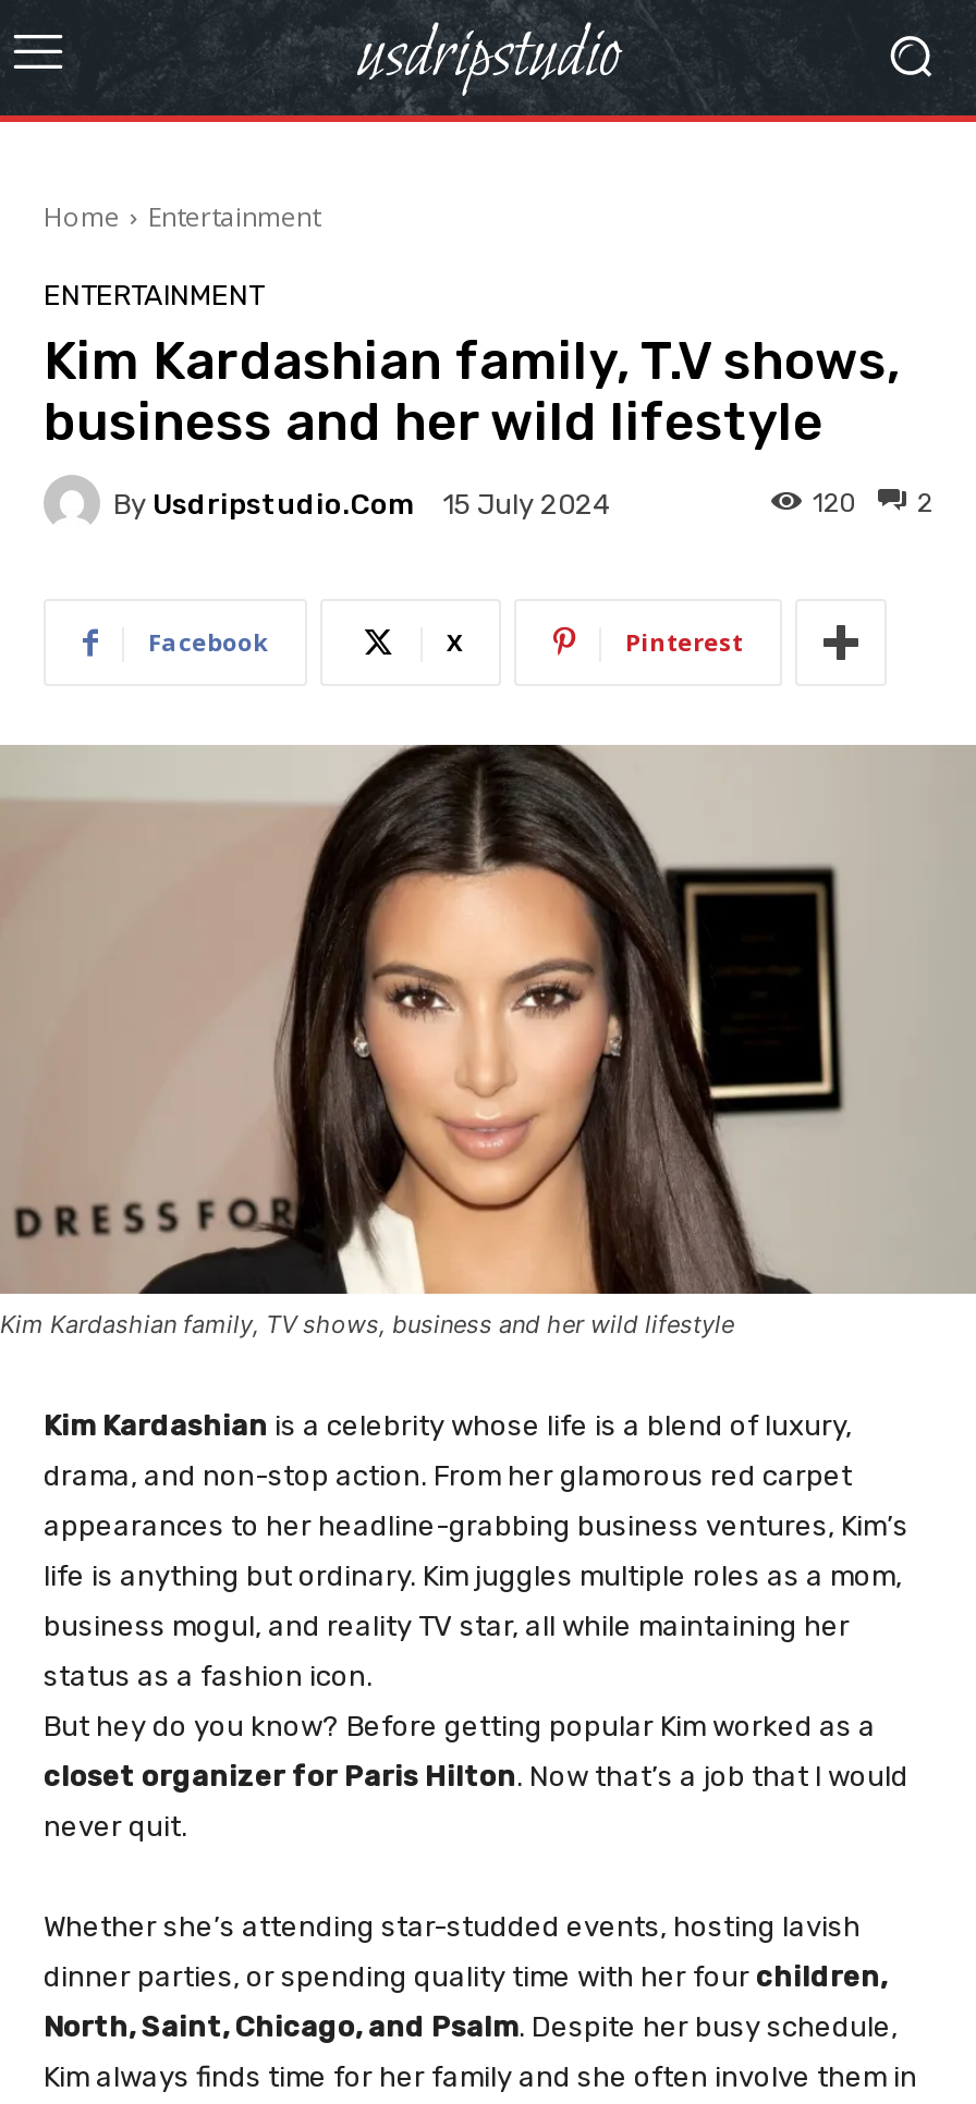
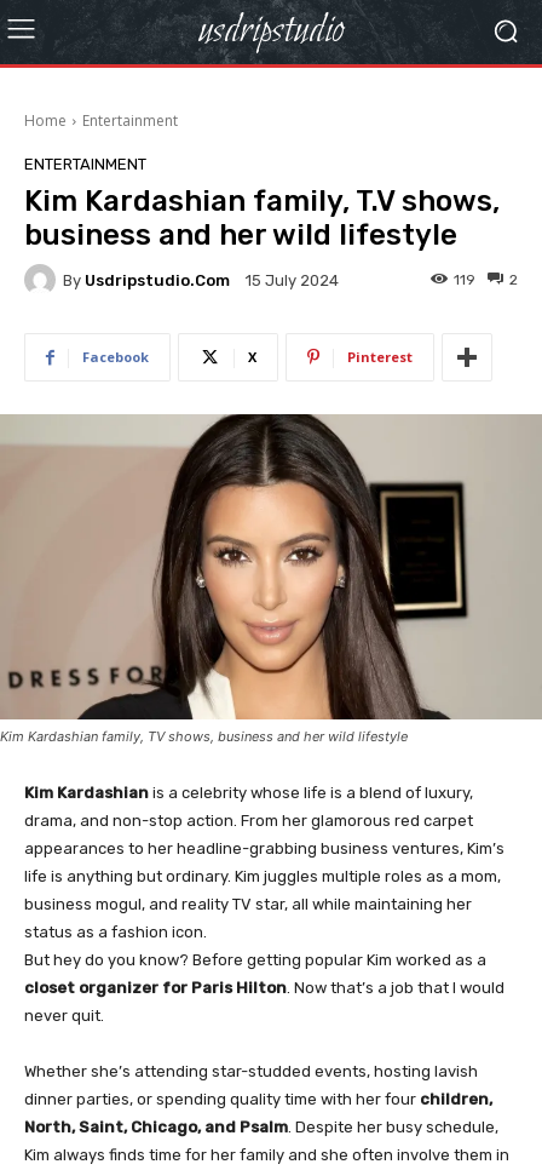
[813,488,932,518] 120 2 -> [454,271,518,288] 119 2

